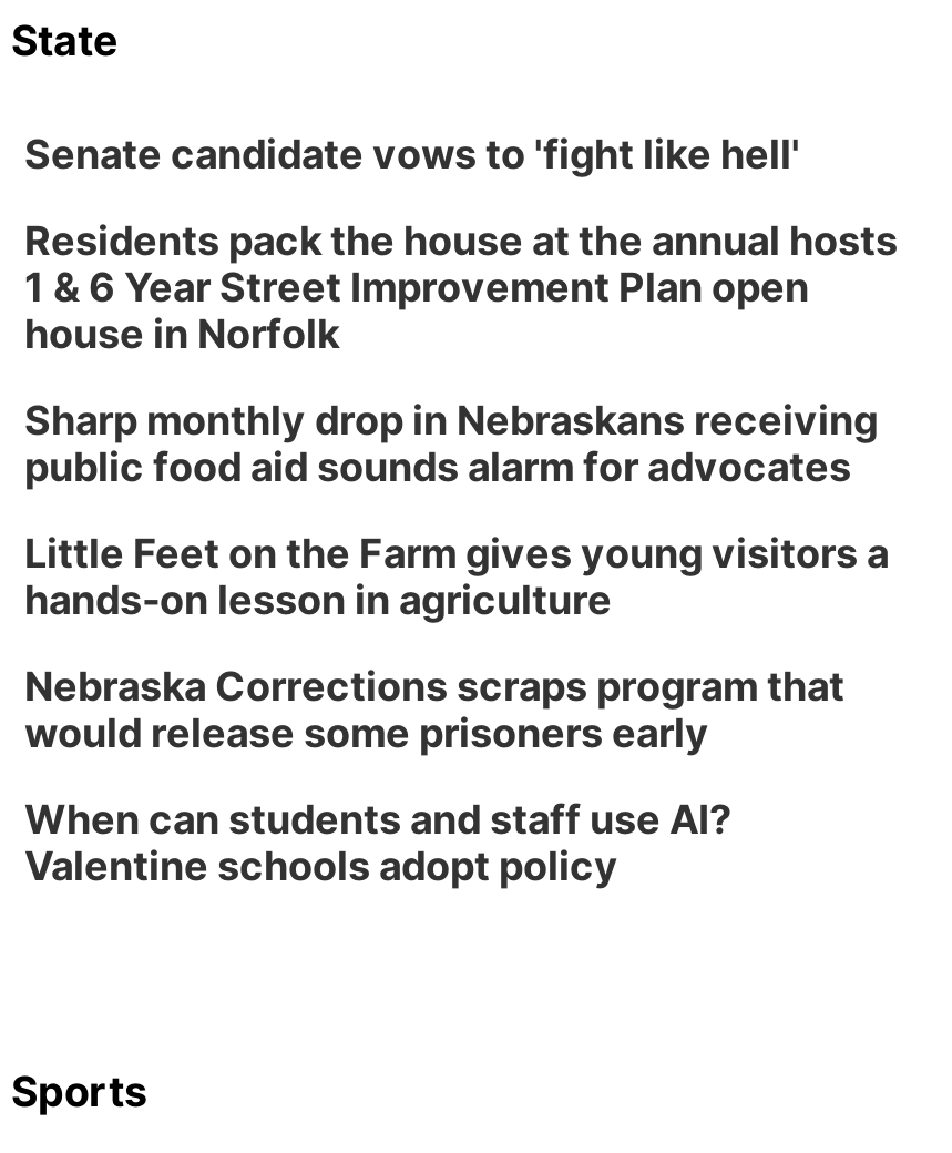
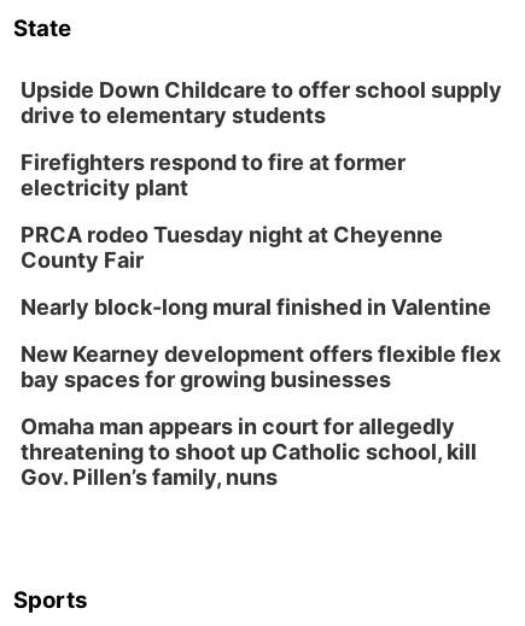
[24,131,800,177] Senate candidate vows to 'fight like hell' -> [21,77,502,128] Upside Down Childcare to offer school supply | drive to elementary students
[24,217,898,357] Residents pack the house at the annual hosts | 1 & 6 Year Street Improvement Plan open | house in Norfolk -> [21,150,406,200] Firefighters respond to fire at former | electricity plant
[24,397,878,490] Sharp monthly drop in Nebraskans receiving | public food aid sounds alarm for advocates -> [21,222,443,273] PRCA rodeo Tuesday night at Cheyenne | County Fair
[24,530,889,623] Little Feet on the Farm gives young visitors a | hands-on lesson in agriculture -> [21,294,491,320] Nearly block-long mural finished in Valentine
[24,663,844,756] Nebraska Corrections scraps program that | would release some prisoners early -> [21,341,501,392] New Kearney development offers flexible flex | bay spaces for growing businesses
[24,796,731,889] When can students and staff use AI? | Valentine schools adopt policy -> [21,414,477,490] Omaha man appears in court for allegedly | threatening to shoot up Catholic school, kill | Gov. Pillen’s family, nuns

